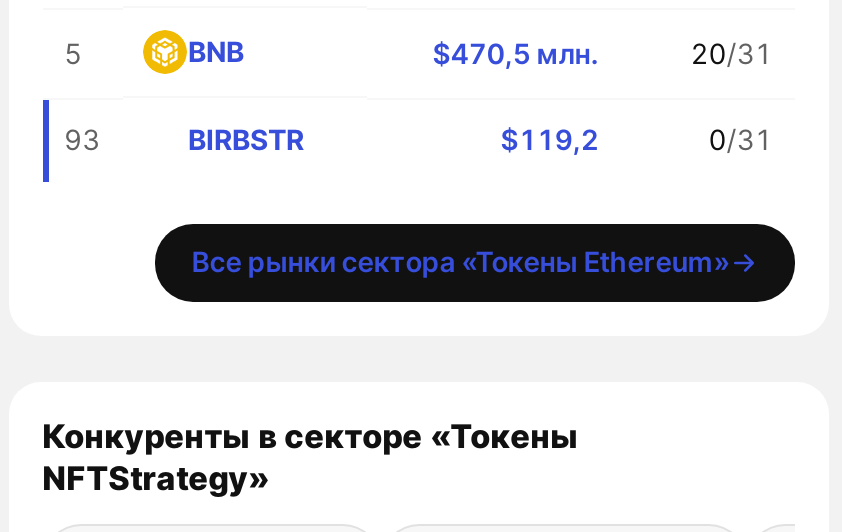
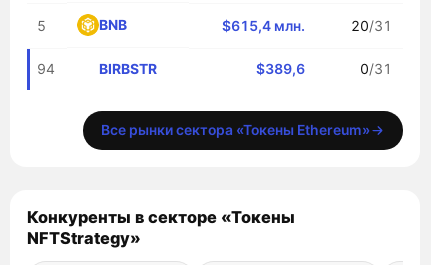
[433,37,599,71] $470,5 млн. -> [222,17,305,34] $615,4 млн.
[64,123,100,157] 93 -> [37,60,55,77] 94
[501,123,599,157] $119,2 -> [256,60,305,77] $389,6

